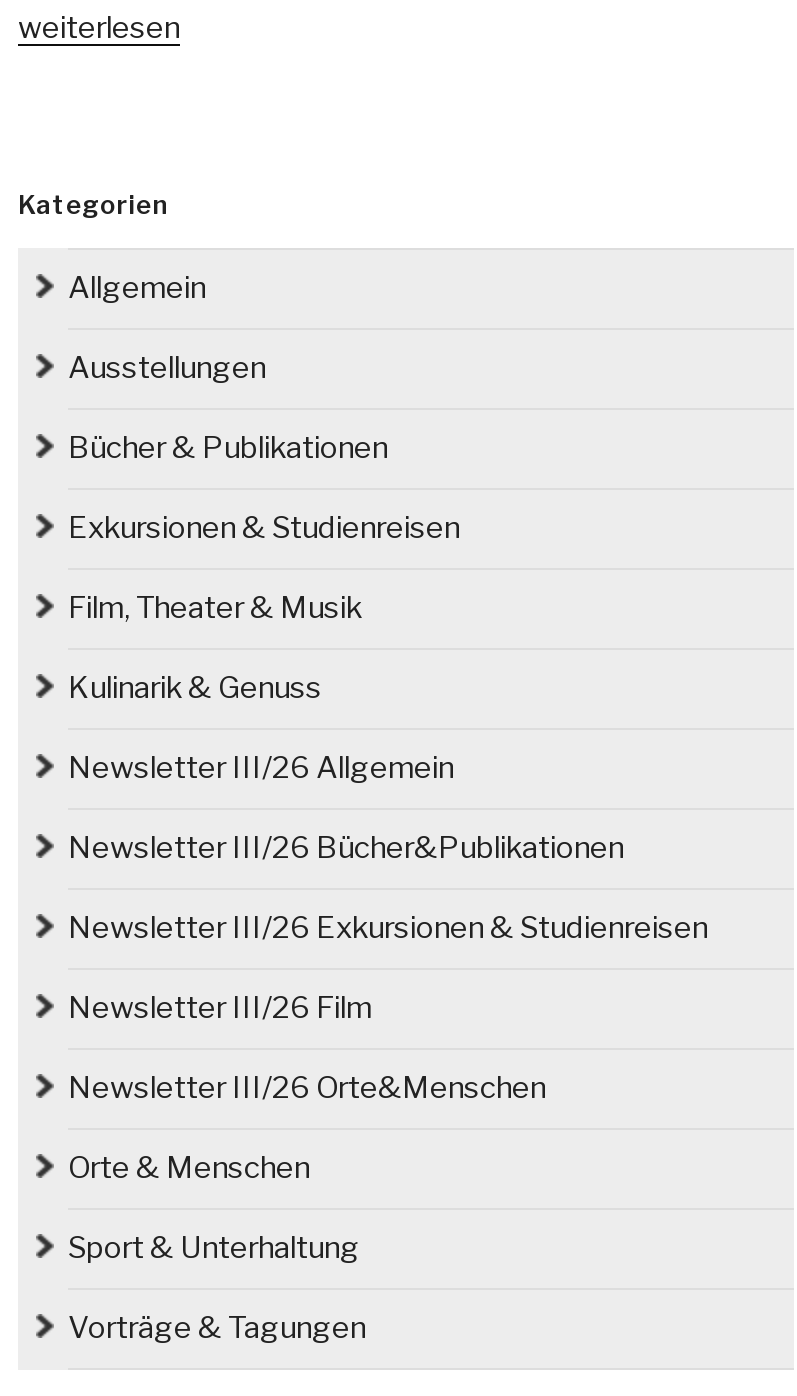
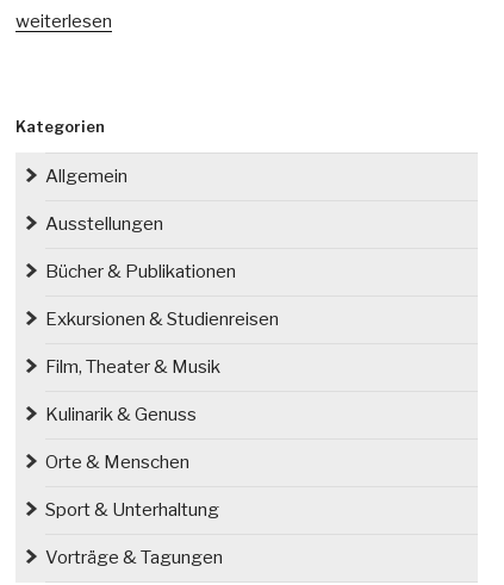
[68,751,708,1107] Newsletter III/26 Allgemein | Newsletter III/26 Bücher&Publikationen | Newsletter III/26 Exkursionen & Studienreisen | Newsletter III/26 Film | Newsletter III/26 Orte&Menschen -> none

